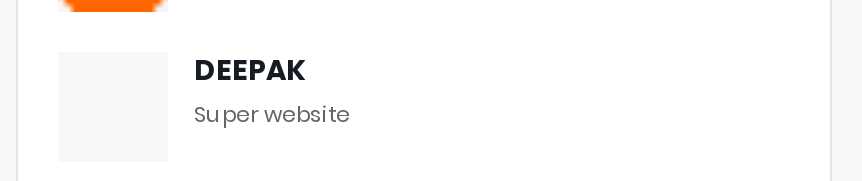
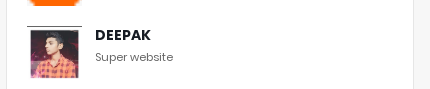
none -> [27,25,82,79] [image]

